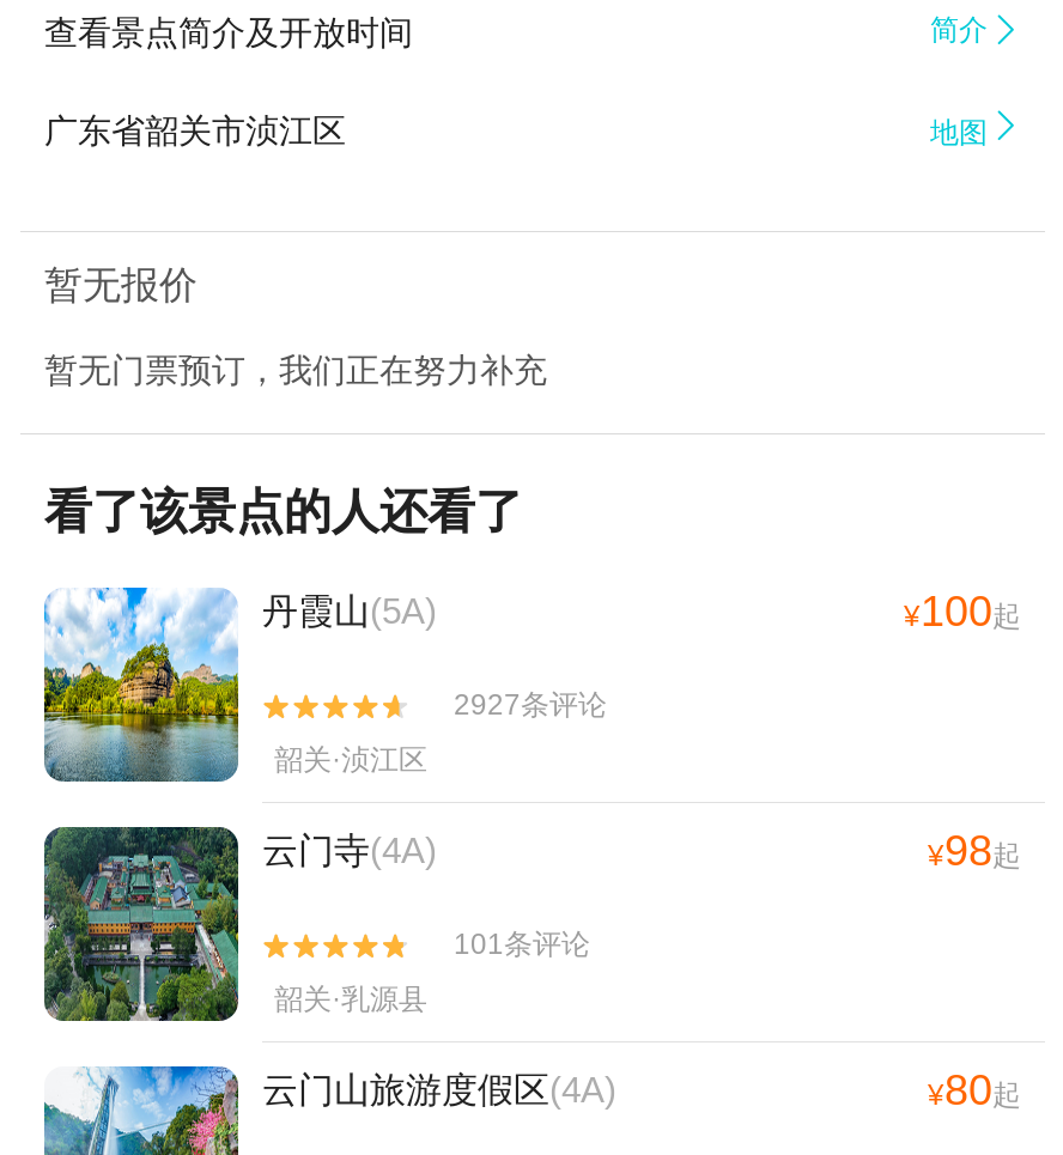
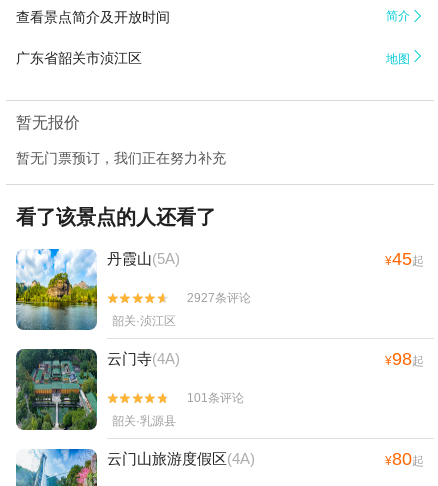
[904,589,1021,637] ¥100起 -> [385,249,424,269] ¥45起

